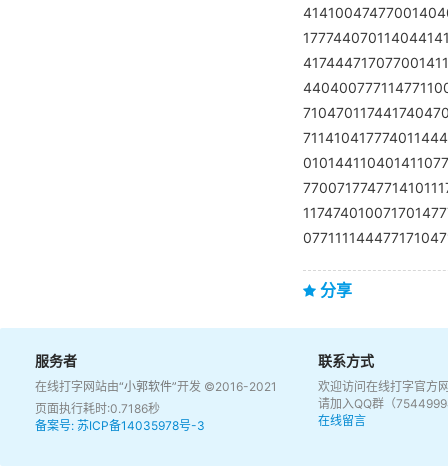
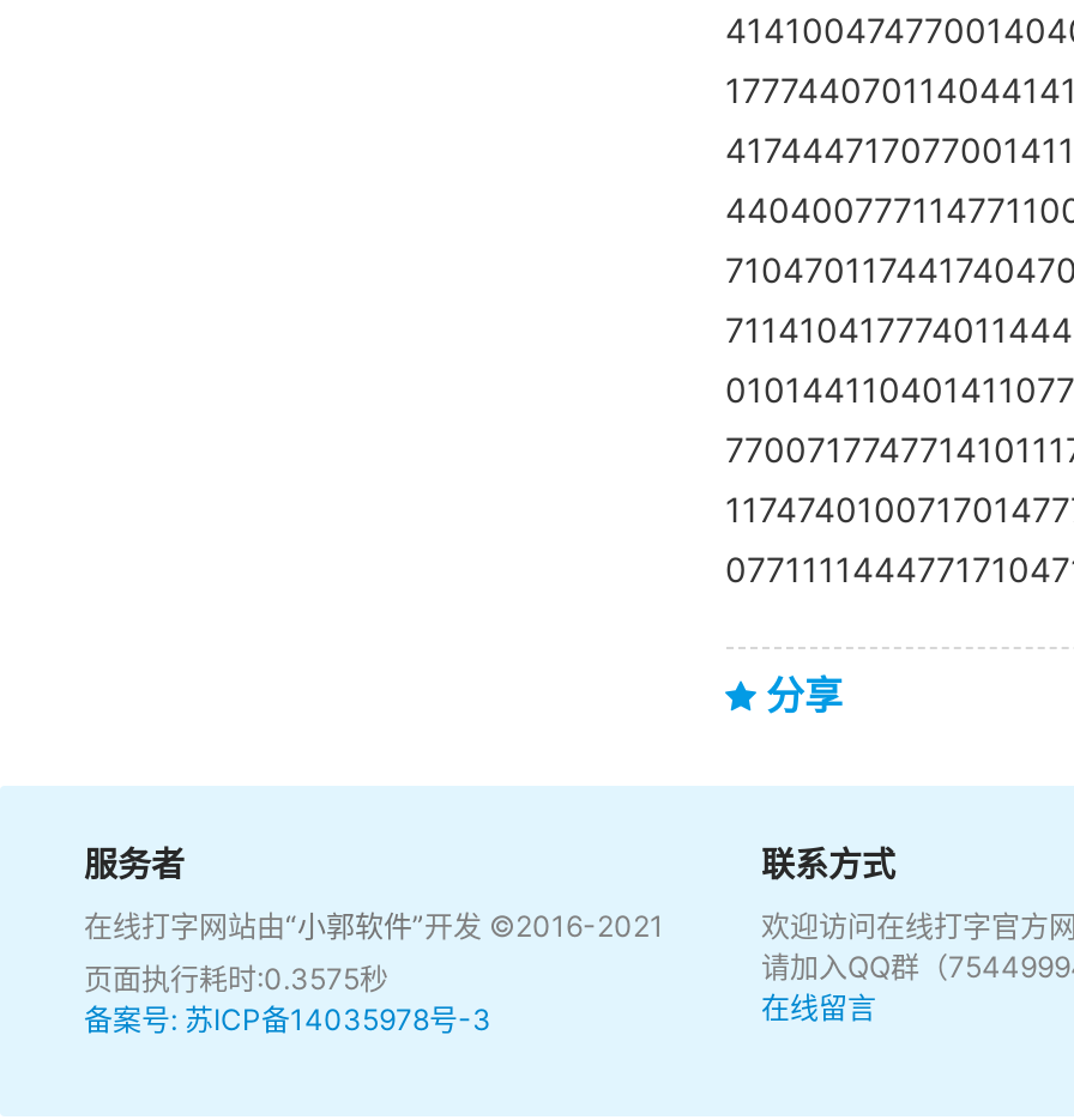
[35,401,160,416] 页面执行耗时:0.7186秒 -> [84,961,388,997] 页面执行耗时:0.3575秒

